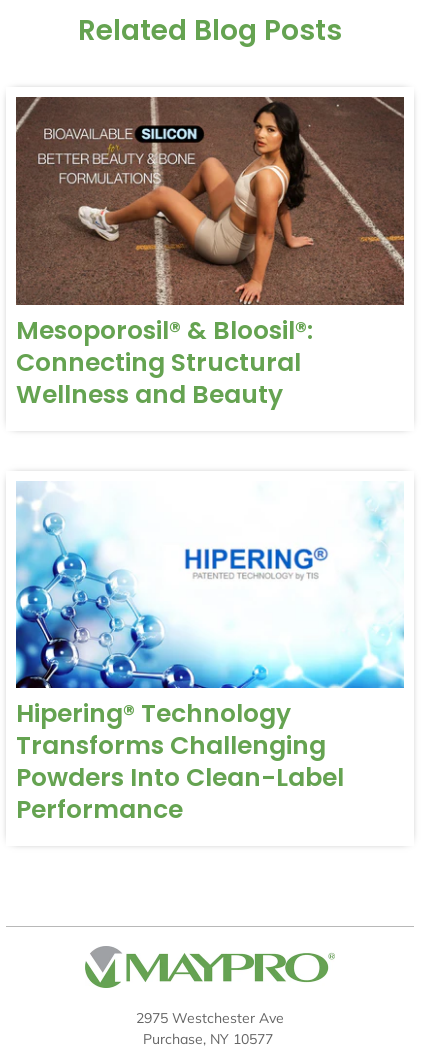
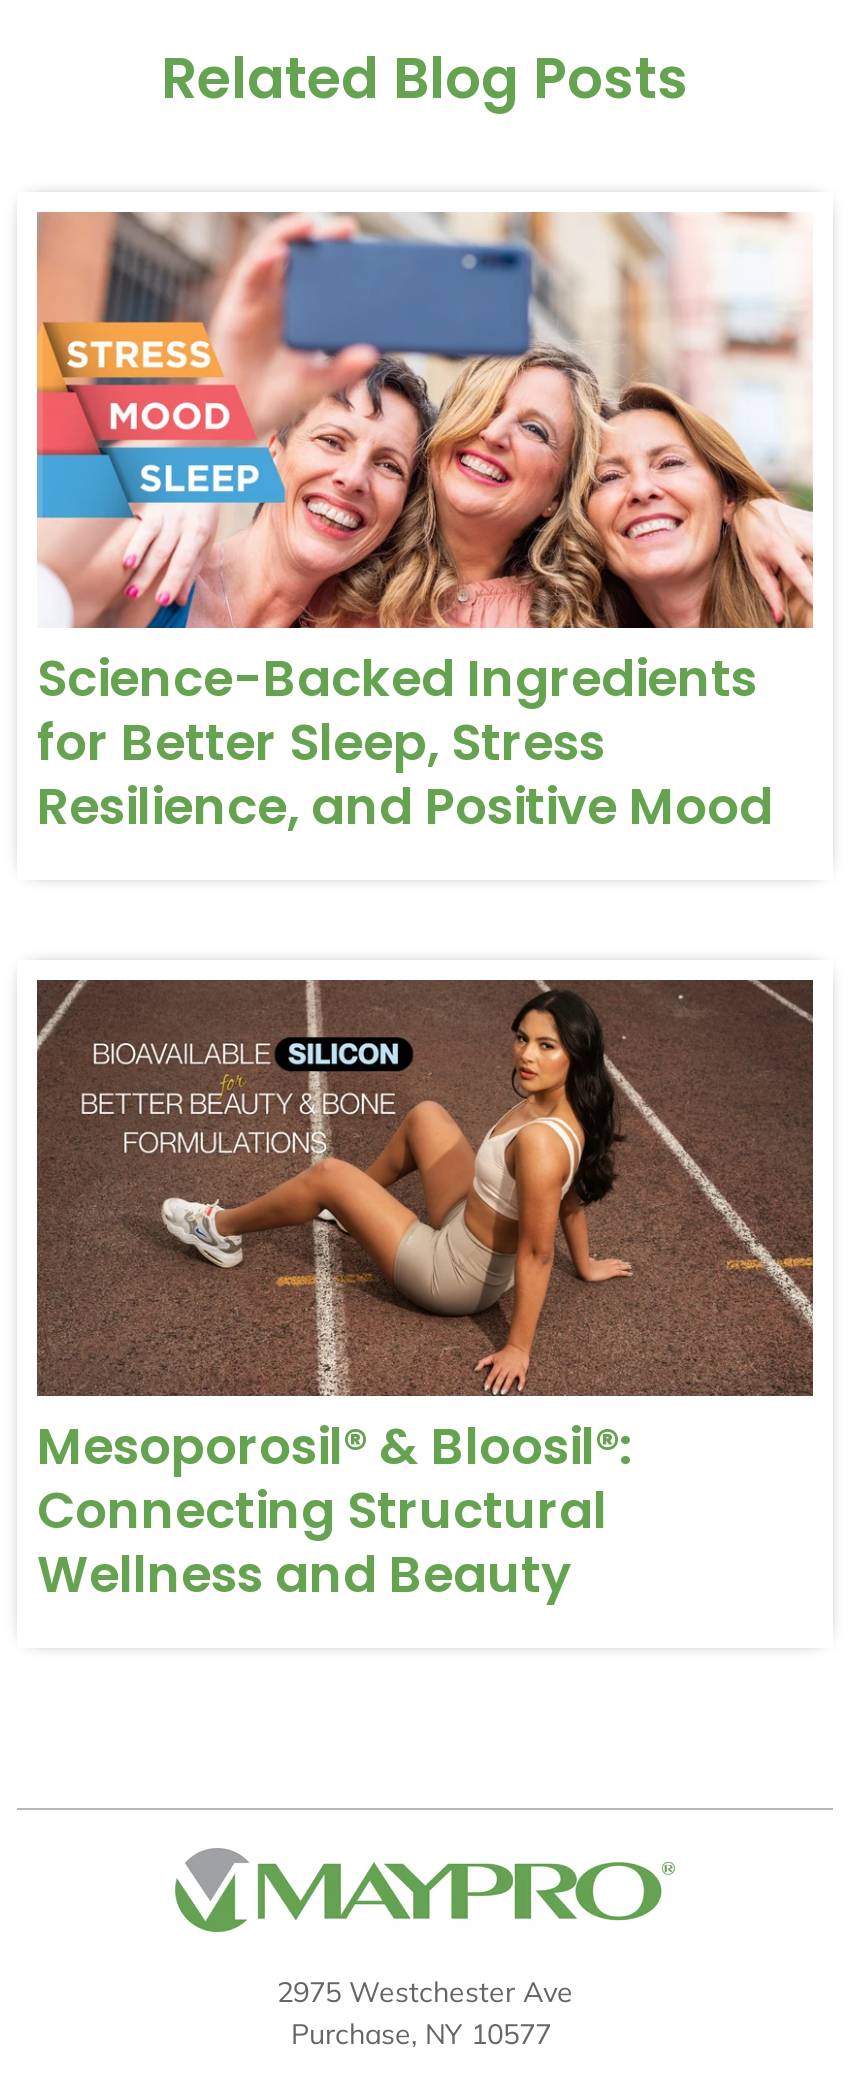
none -> [35,212,815,842] [image] | Science-Backed Ingredients | for Better Sleep, Stress | Resilience, and Positive Mood
moved [15,95,406,412] -> [35,978,817,1610]: [image] | Mesoporosil® & Bloosil®: | Connecting Structural | Wellness and Beauty
[15,481,405,827] [image] | Hipering® Technology | Transforms Challenging | Powders Into Clean-Label | Performance -> none

